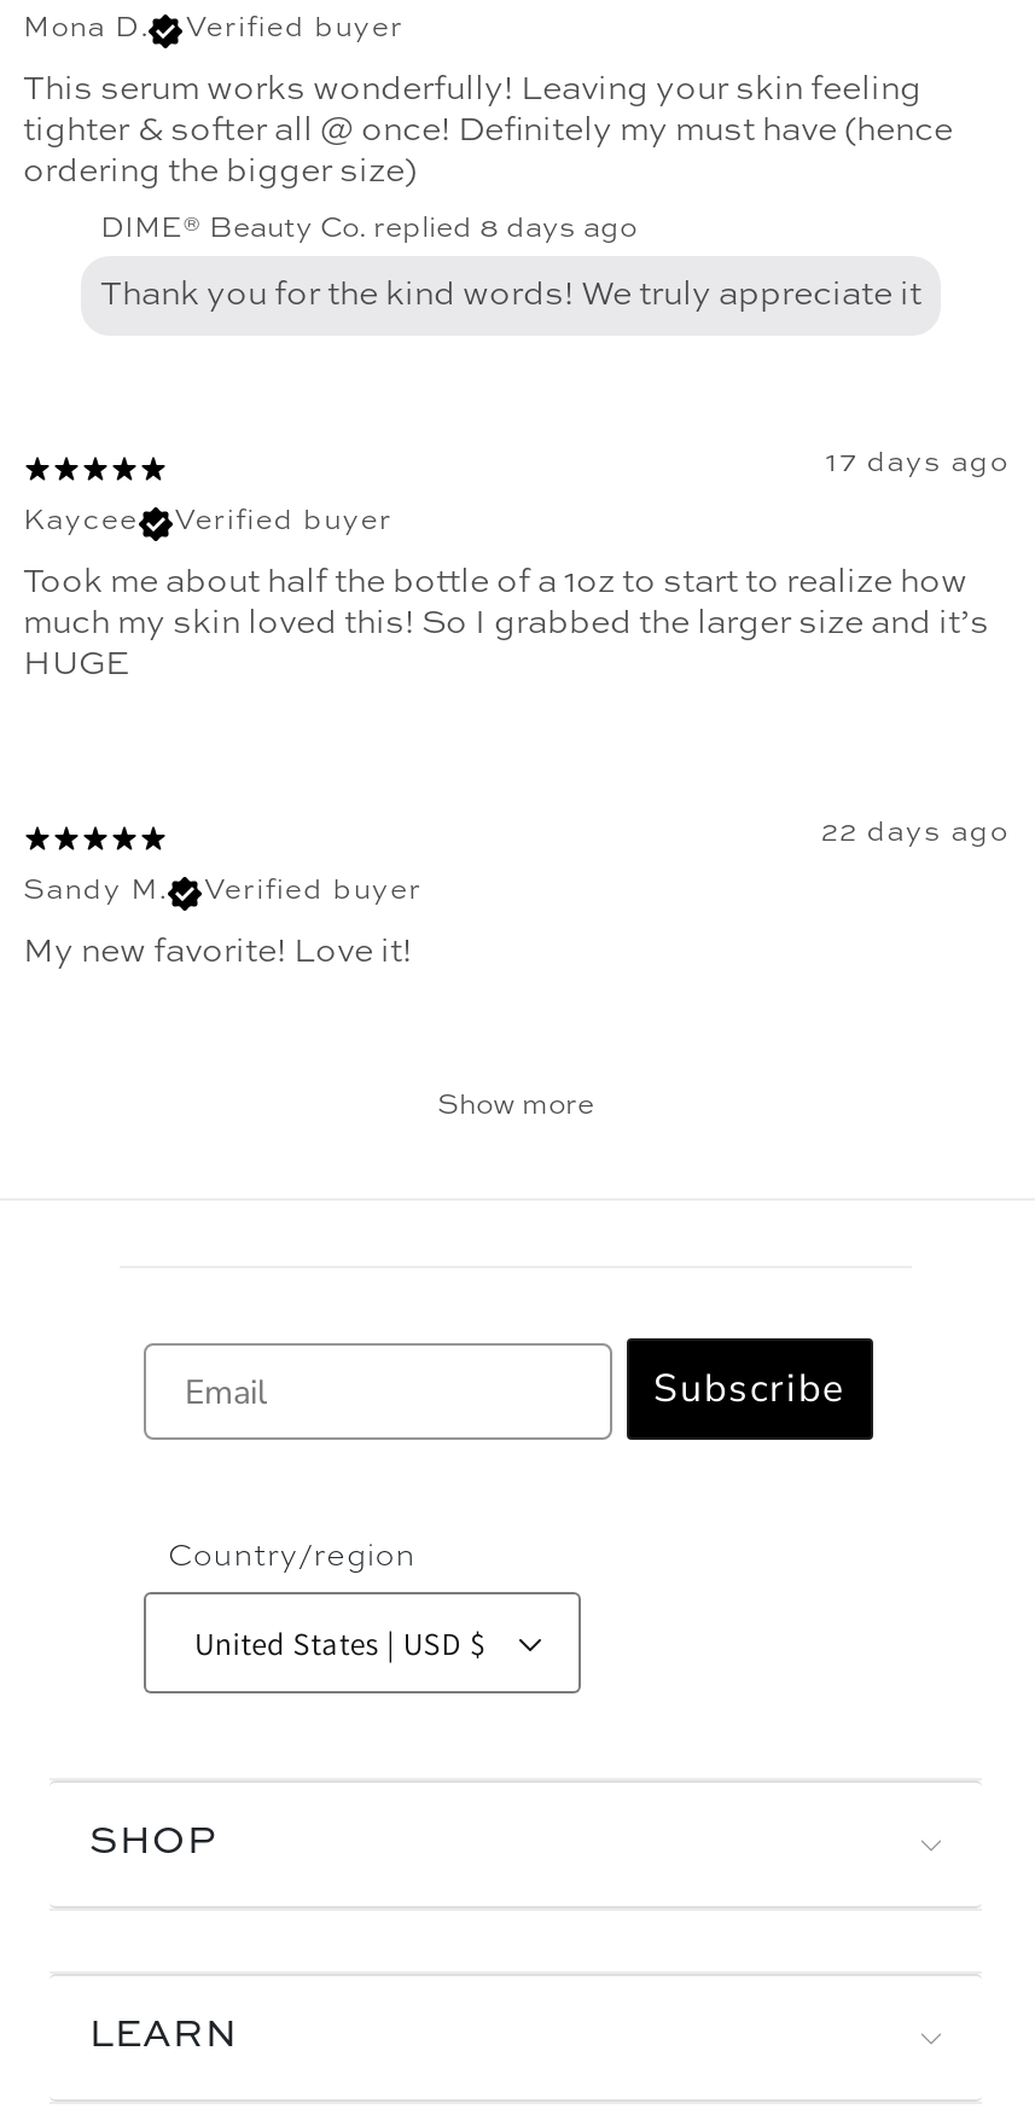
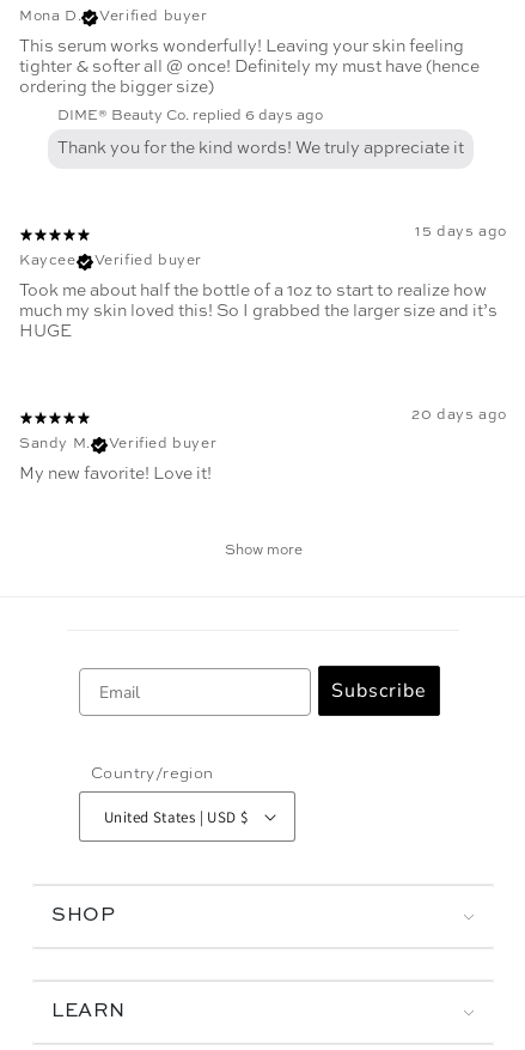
[100,215,636,244] DIME® Beauty Co. replied 8 days ago -> [57,109,323,123] DIME® Beauty Co. replied 6 days ago
[826,450,1008,479] 17 days ago -> [415,225,507,240] 15 days ago
[821,819,1008,848] 22 days ago -> [412,408,507,423] 20 days ago

